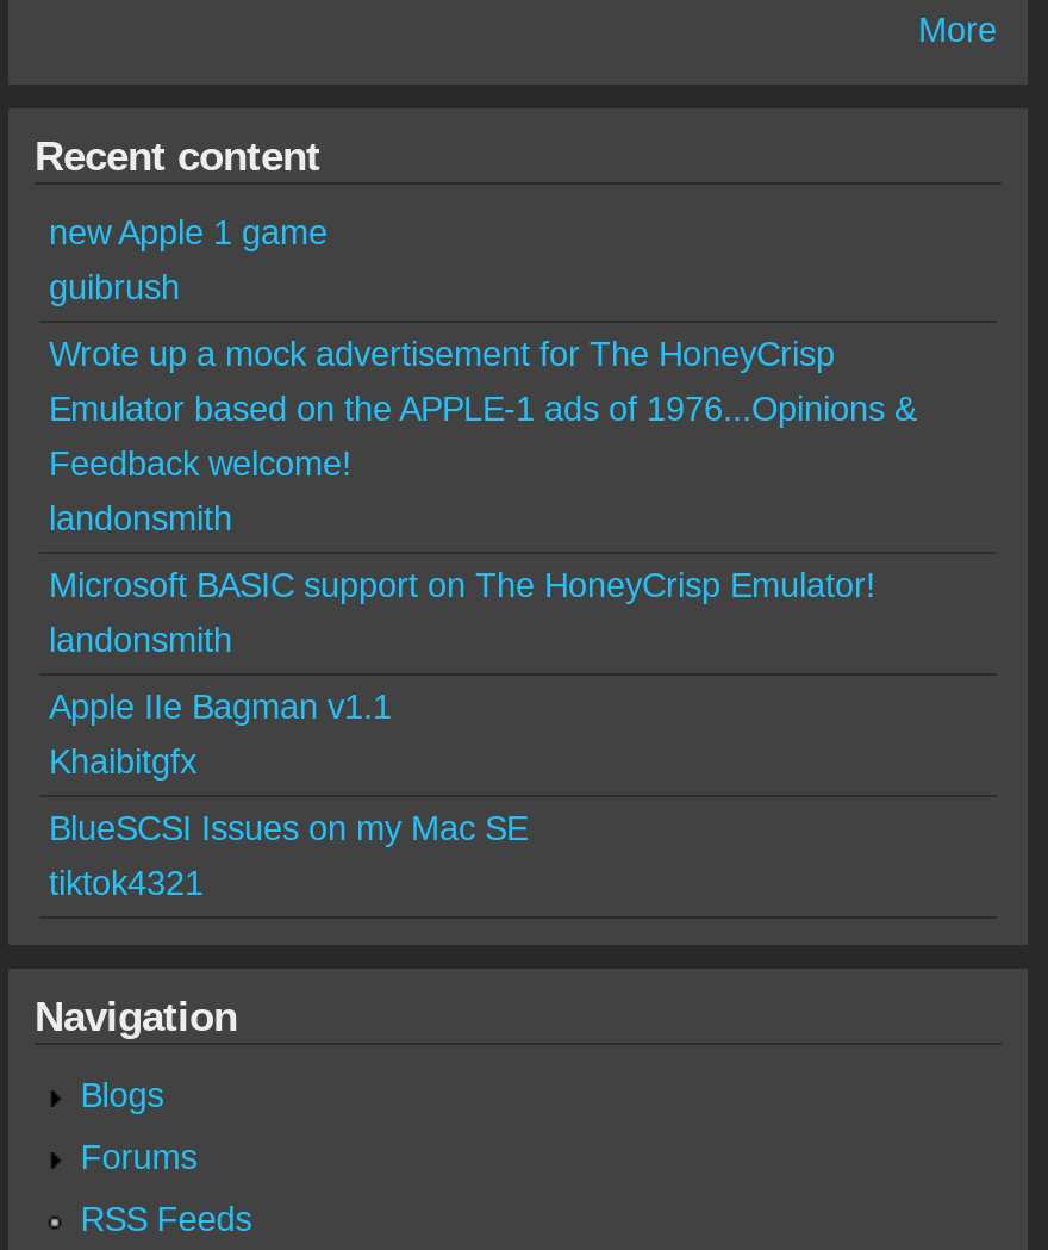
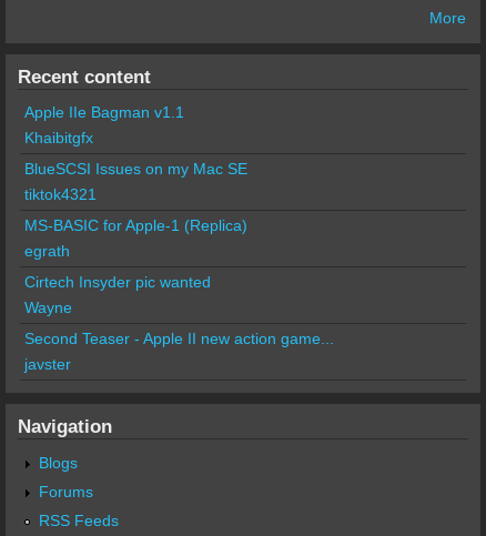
[49,213,916,659] new Apple 1 game | guibrush | Wrote up a mock advertisement for The HoneyCrisp | Emulator based on the APPLE-1 ads of 1976...Opinions & | Feedback welcome! | landonsmith | Microsoft BASIC support on The HoneyCrisp Emulator! | landonsmith -> none
moved [49,688,528,902] -> [24,103,247,203]: Apple IIe Bagman v1.1 | Khaibitgfx | BlueSCSI Issues on my Mac SE | tiktok4321
none -> [24,216,334,373] MS-BASIC for Apple-1 (Replica) | egrath | Cirtech Insyder pic wanted | Wayne | Second Teaser - Apple II new action game... | javster

